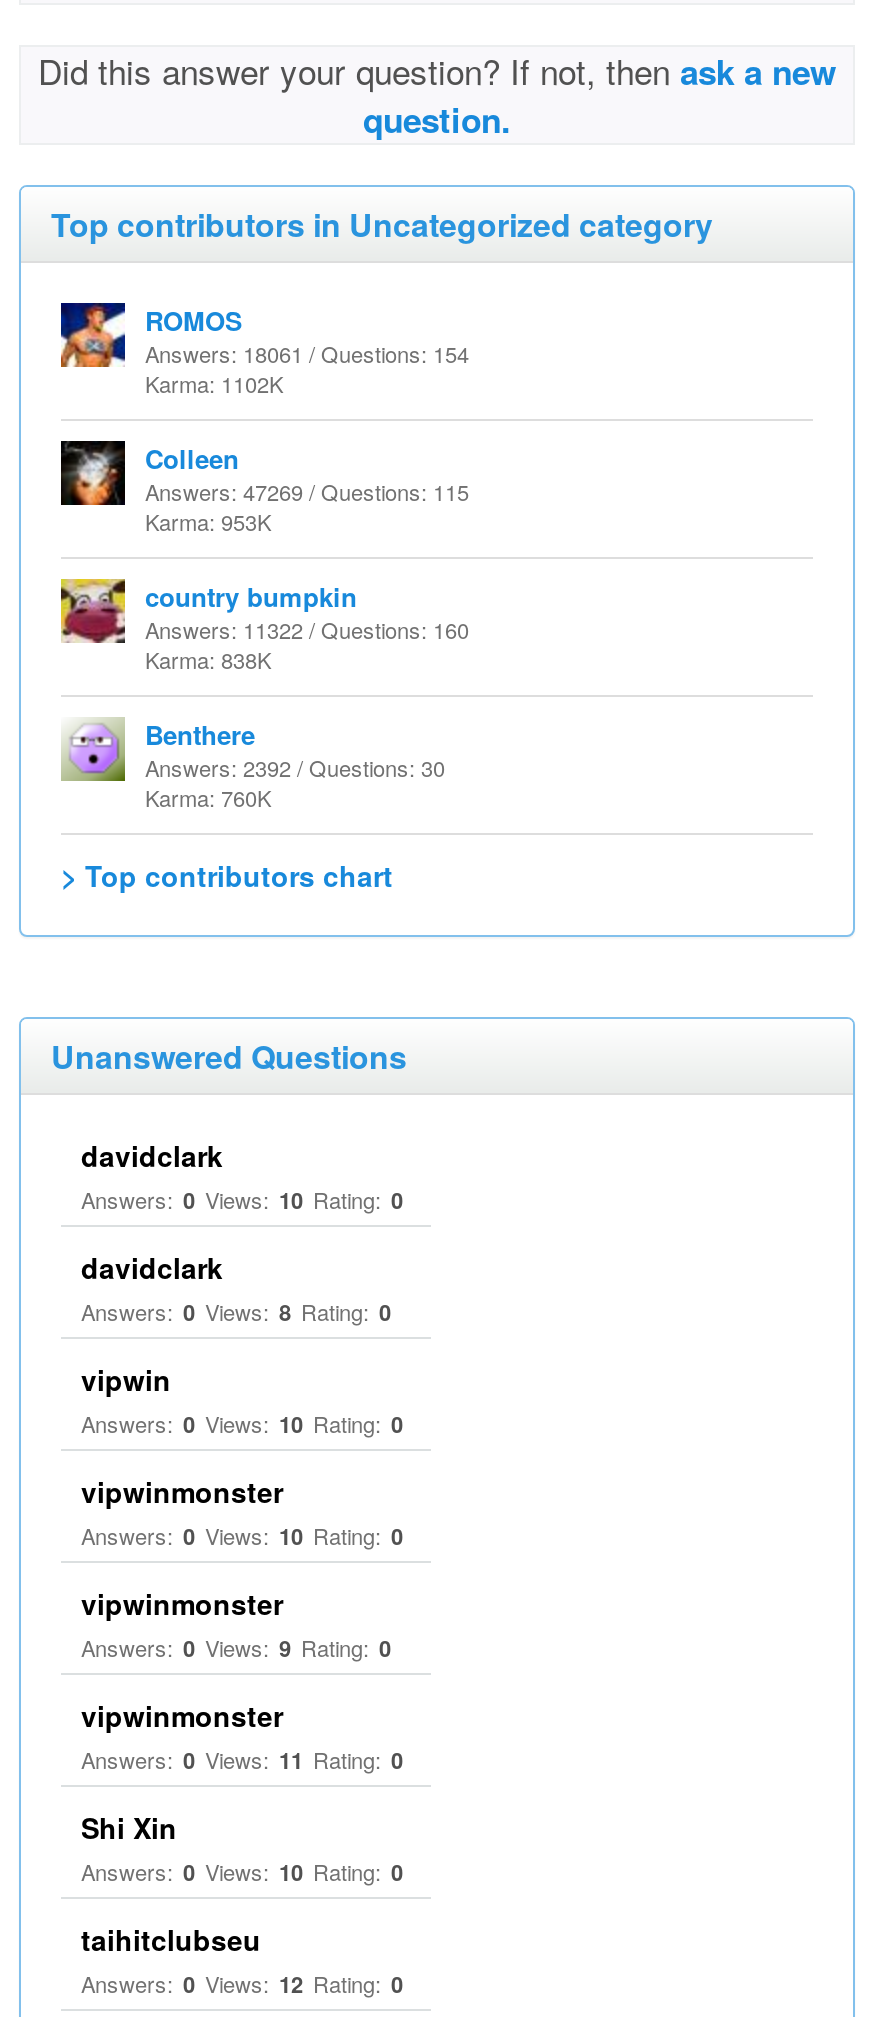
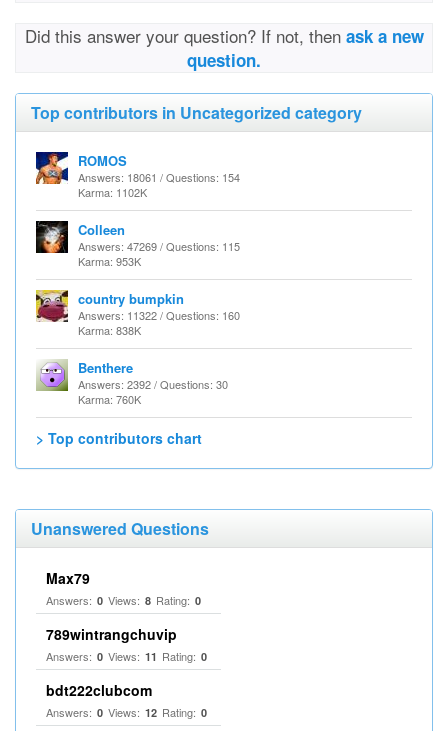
[81,1135,403,1287] davidclark | Answers: 0 Views: 10 Rating: 0 | davidclark -> [46,568,90,588] Max79
[81,1359,403,1735] vipwin | Answers: 0 Views: 10 Rating: 0 | vipwinmonster | Answers: 0 Views: 10 Rating: 0 | vipwinmonster | Answers: 0 Views: 9 Rating: 0 | vipwinmonster -> [46,624,177,644] 789wintrangchuvip
[81,1807,403,1959] Shi Xin | Answers: 0 Views: 10 Rating: 0 | taihitclubseu -> [46,680,152,700] bdt222clubcom

